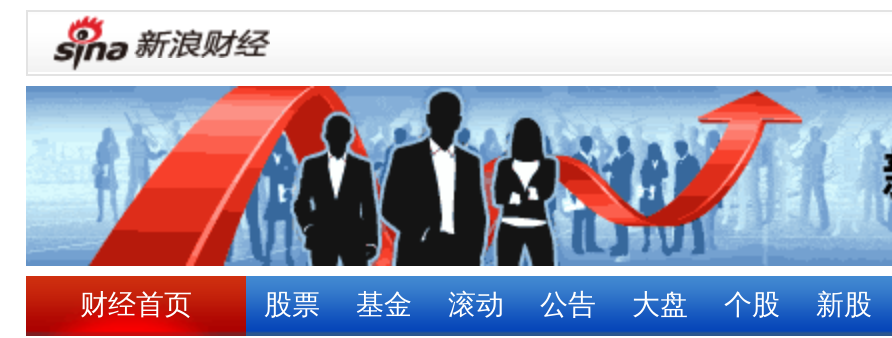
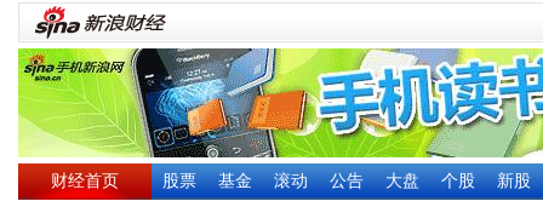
[24,84,886,268] [image] -> [17,47,539,159] [image]

